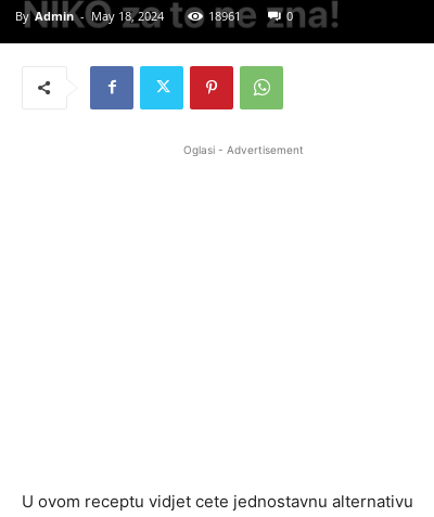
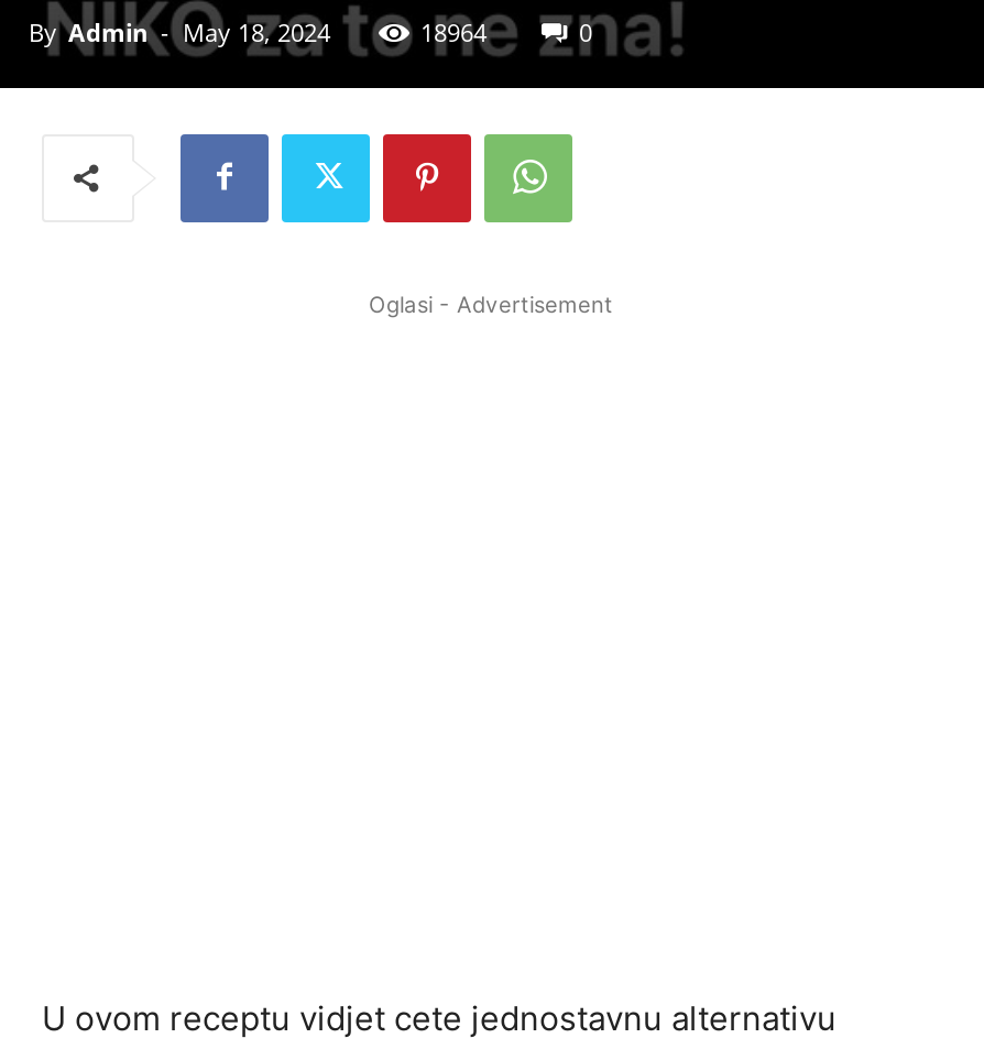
[208,7,241,23] 18961 -> [420,15,486,48] 18964

